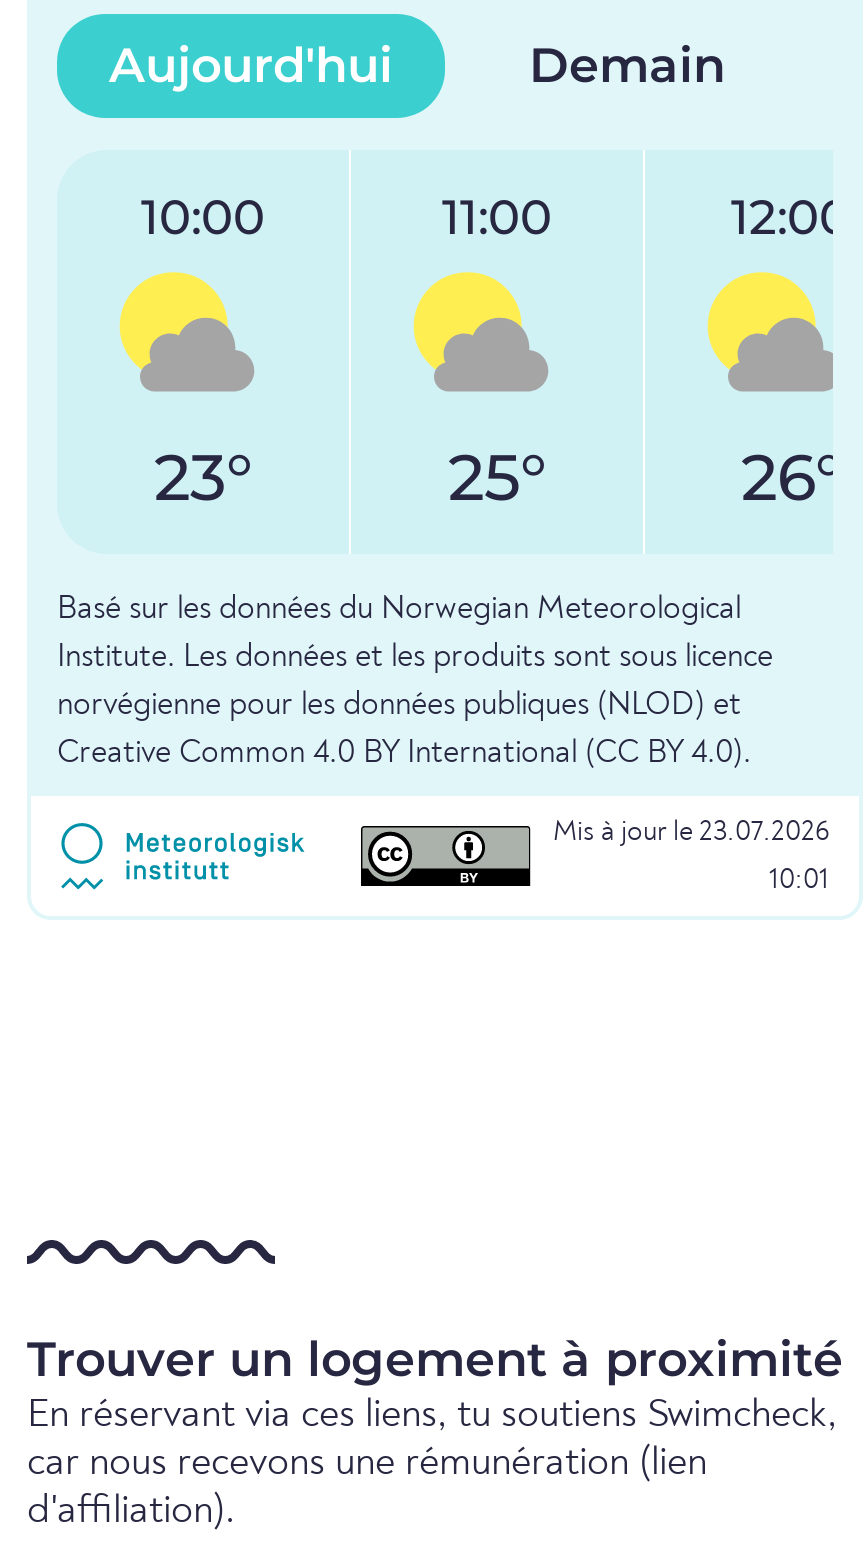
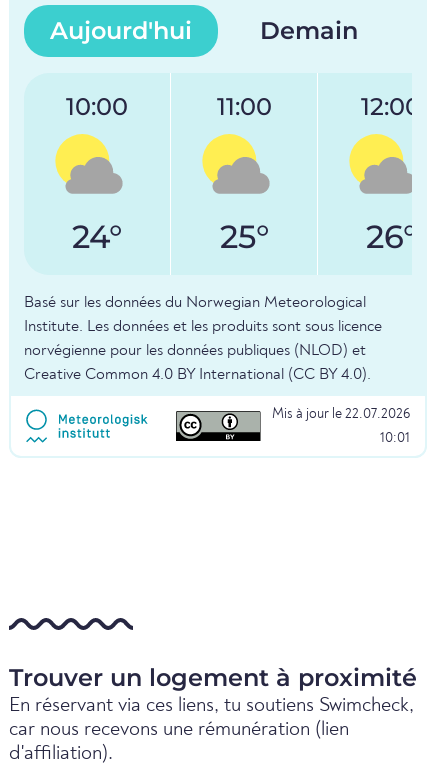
[154,439,252,517] 23° -> [72,217,122,256] 24°
[553,819,829,847] Mis à jour le 23.07.2026 -> [272,407,410,421] Mis à jour le 22.07.2026

